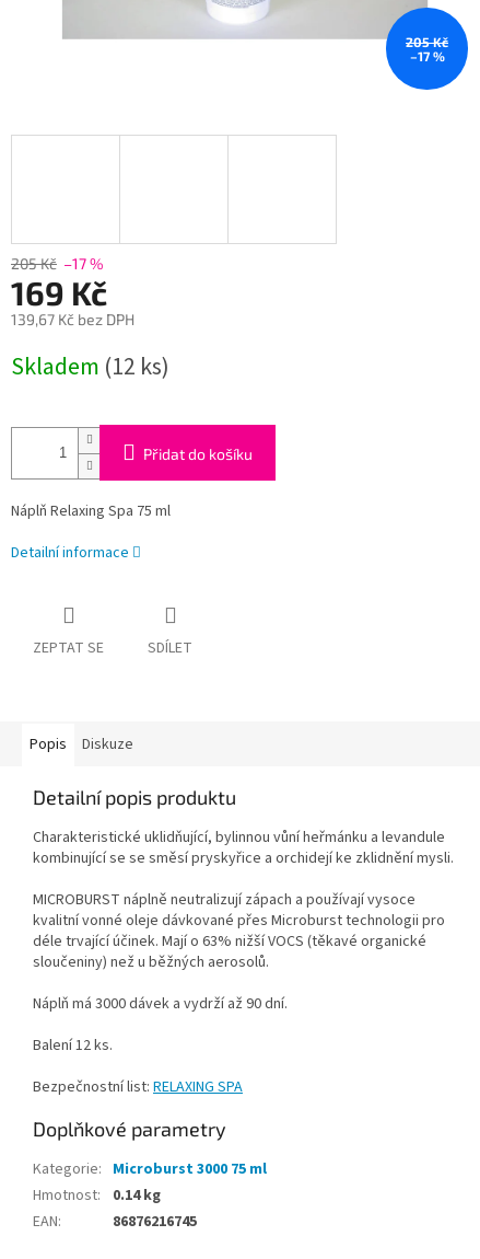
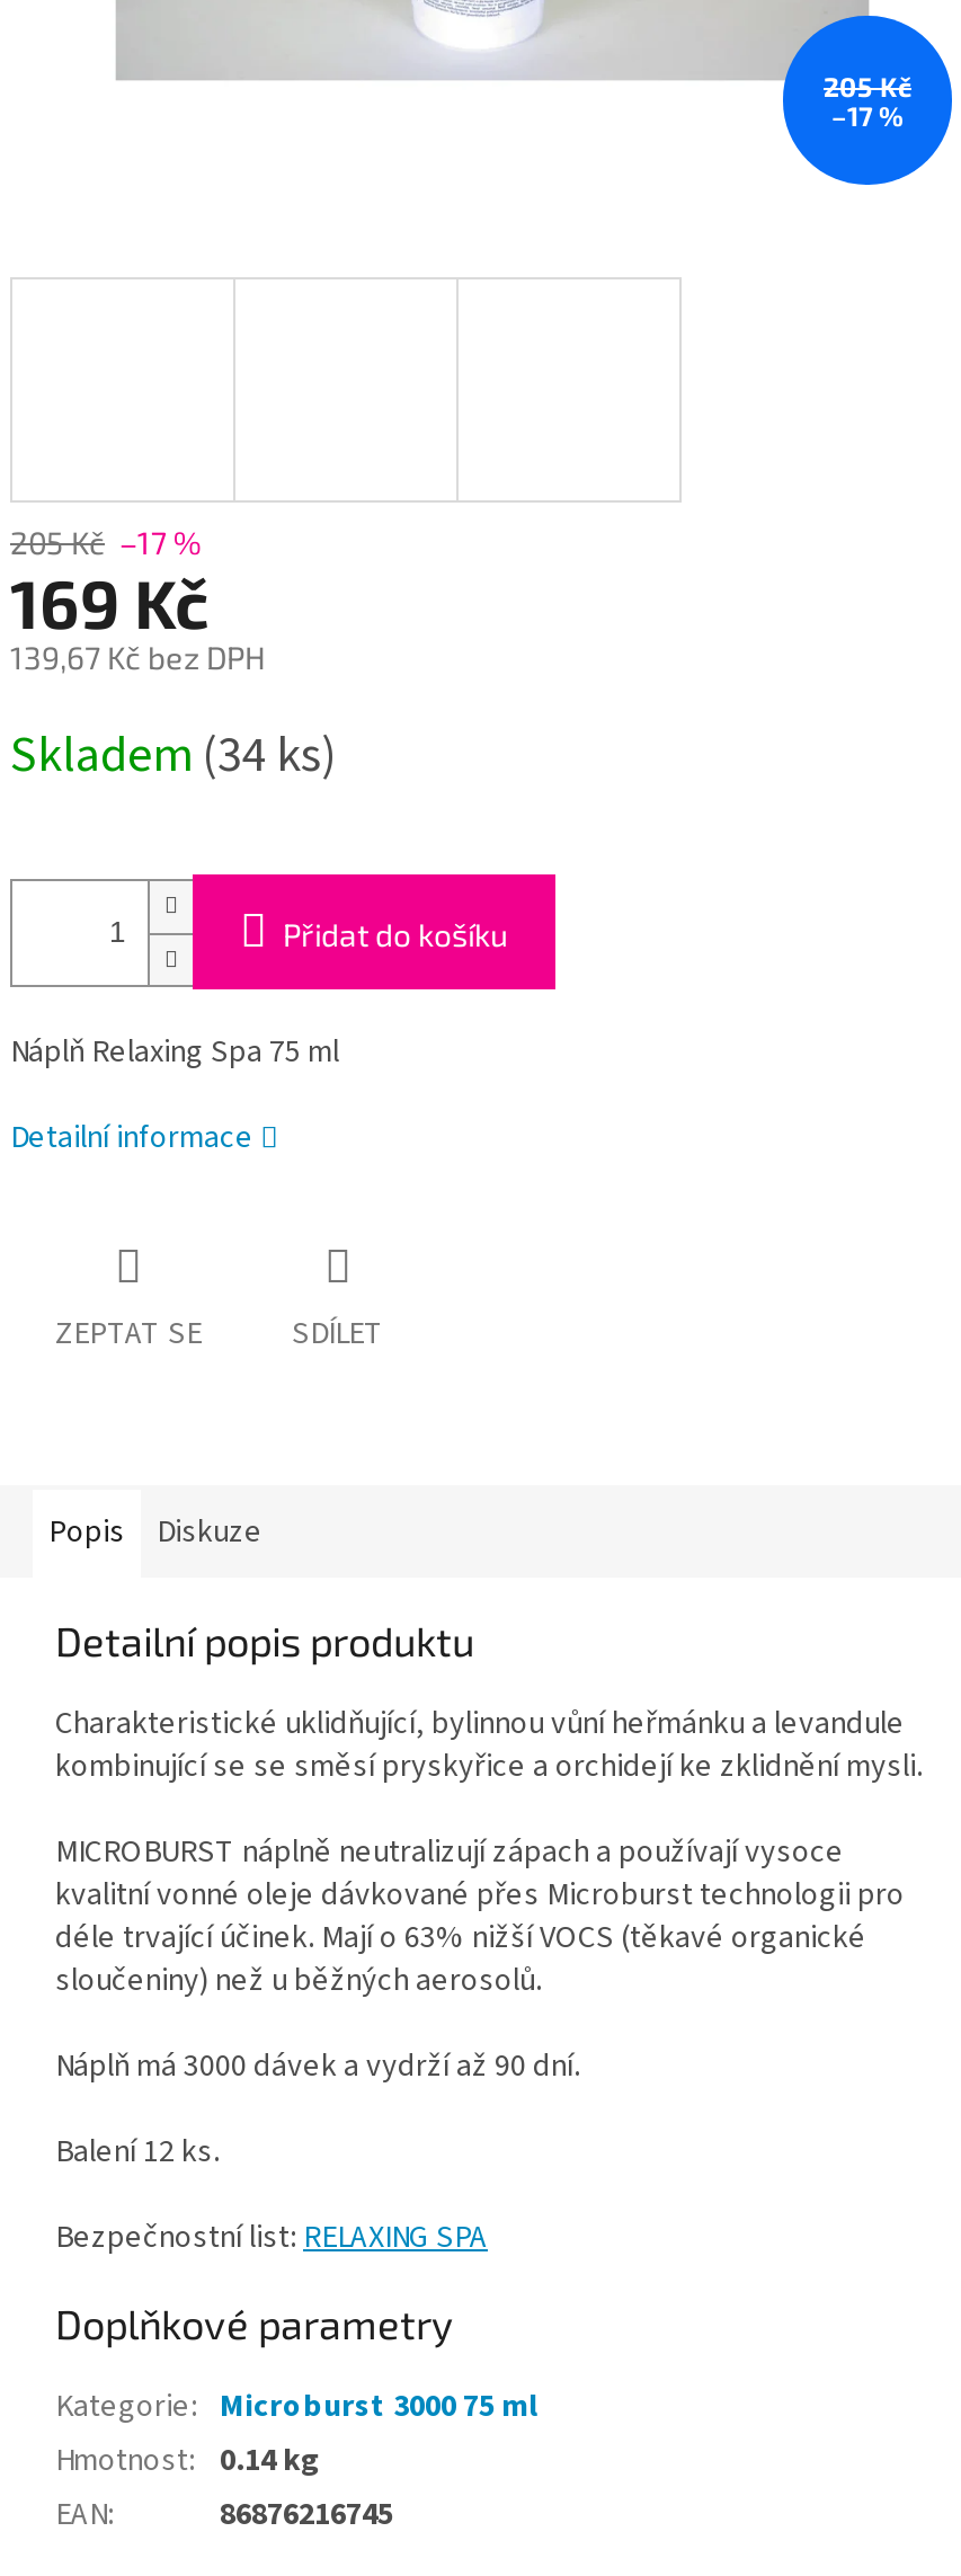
[11,350,169,385] Skladem (12 ks) -> [10,720,337,792] Skladem (34 ks)

